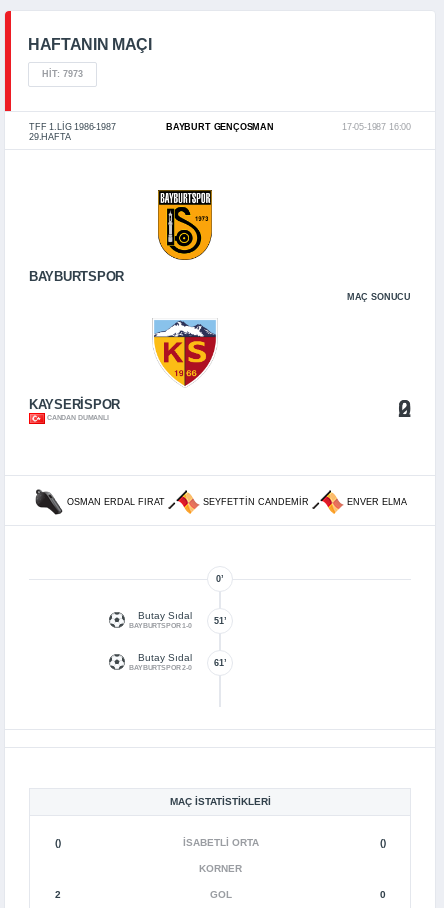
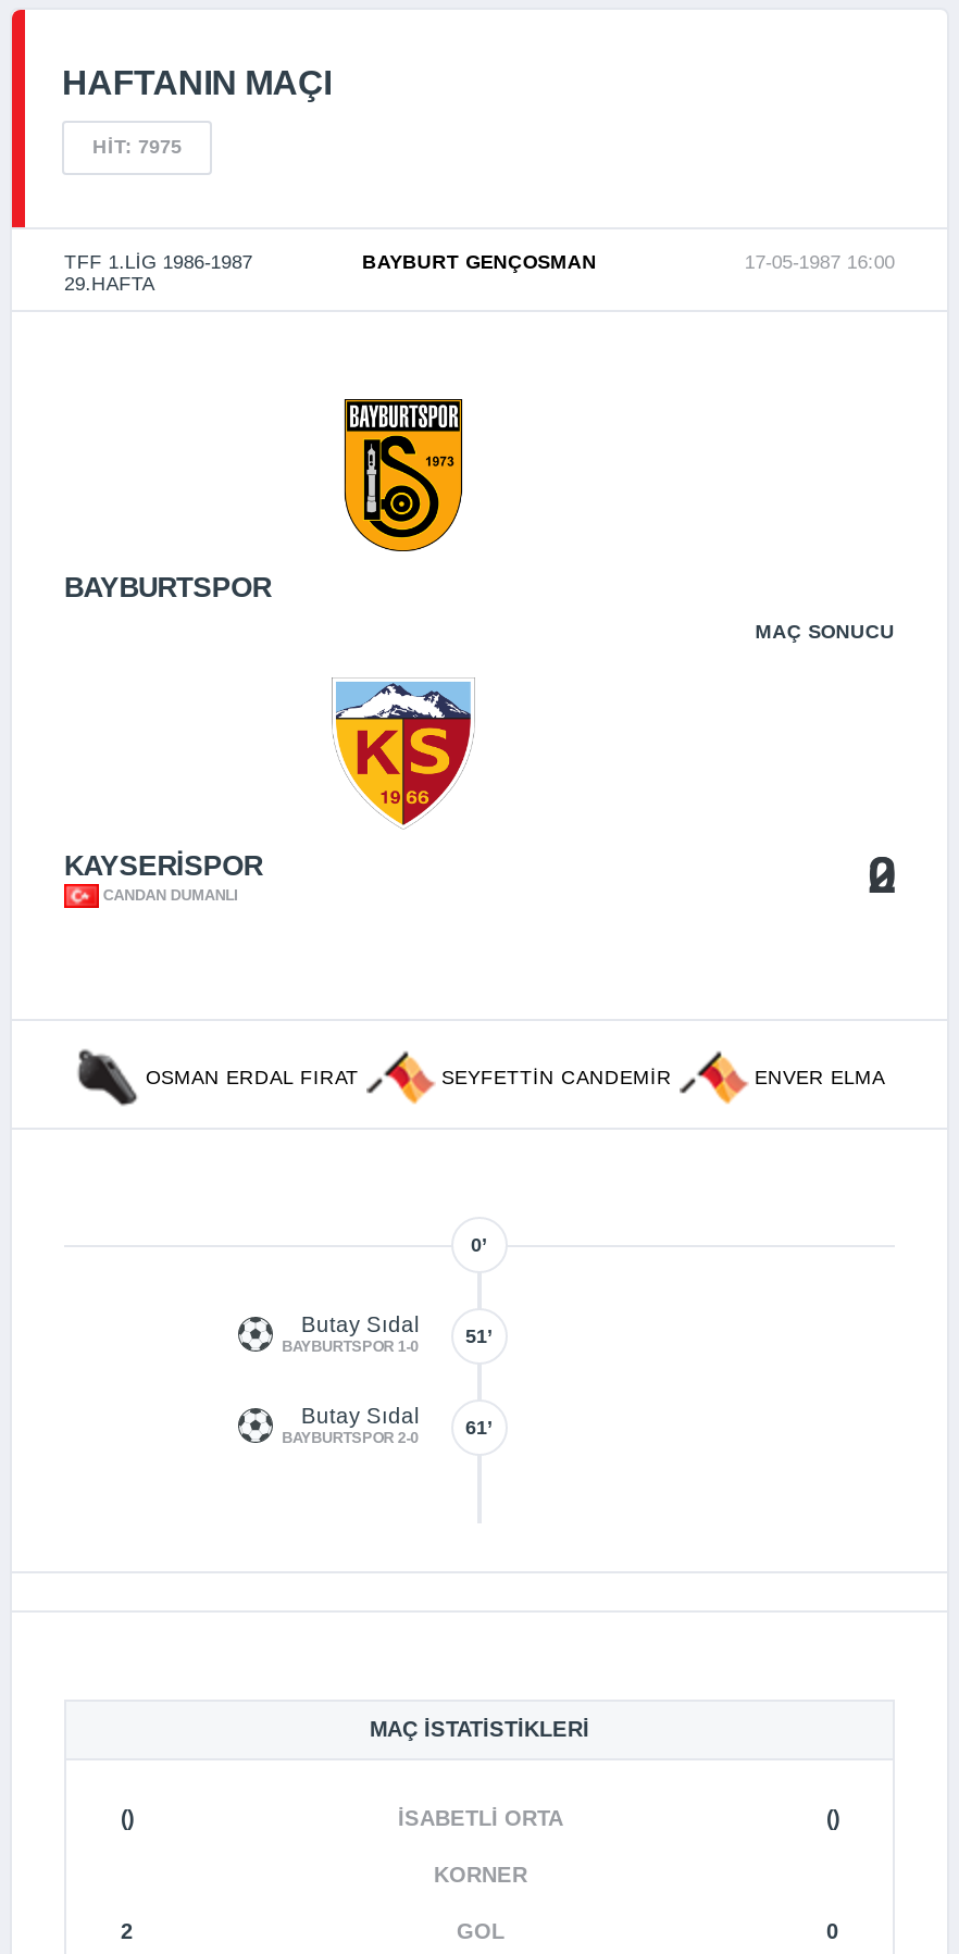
[42,69,83,79] HIT: 7973 -> [92,135,182,157] HIT: 7975

